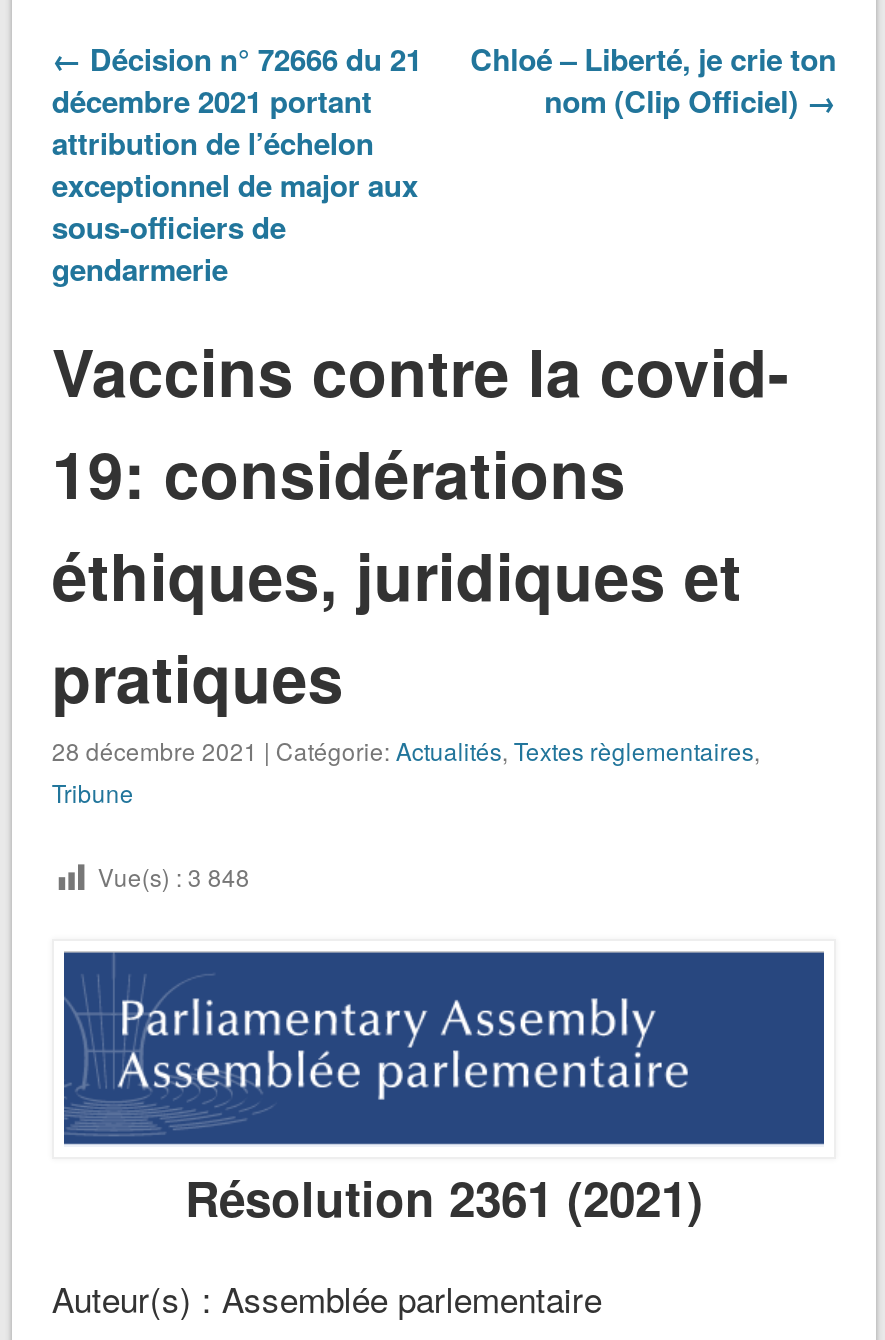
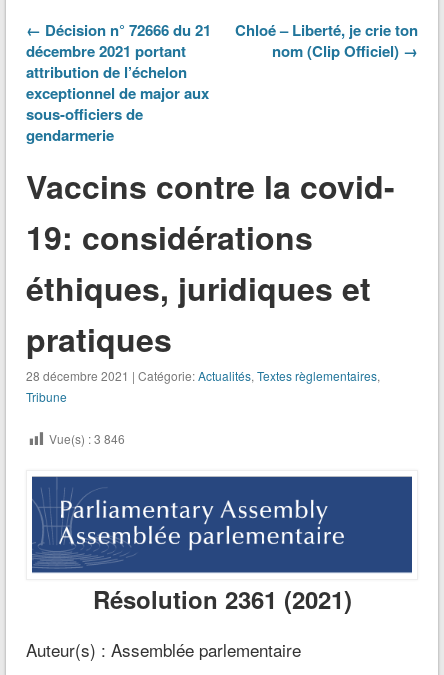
[98,860,250,894] Vue(s) : 3 848 -> [49,430,125,447] Vue(s) : 3 846

